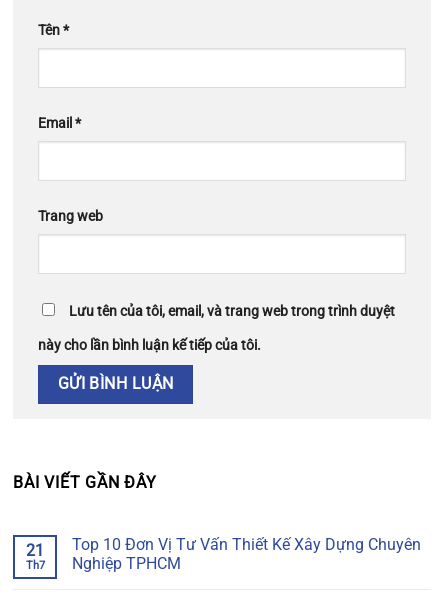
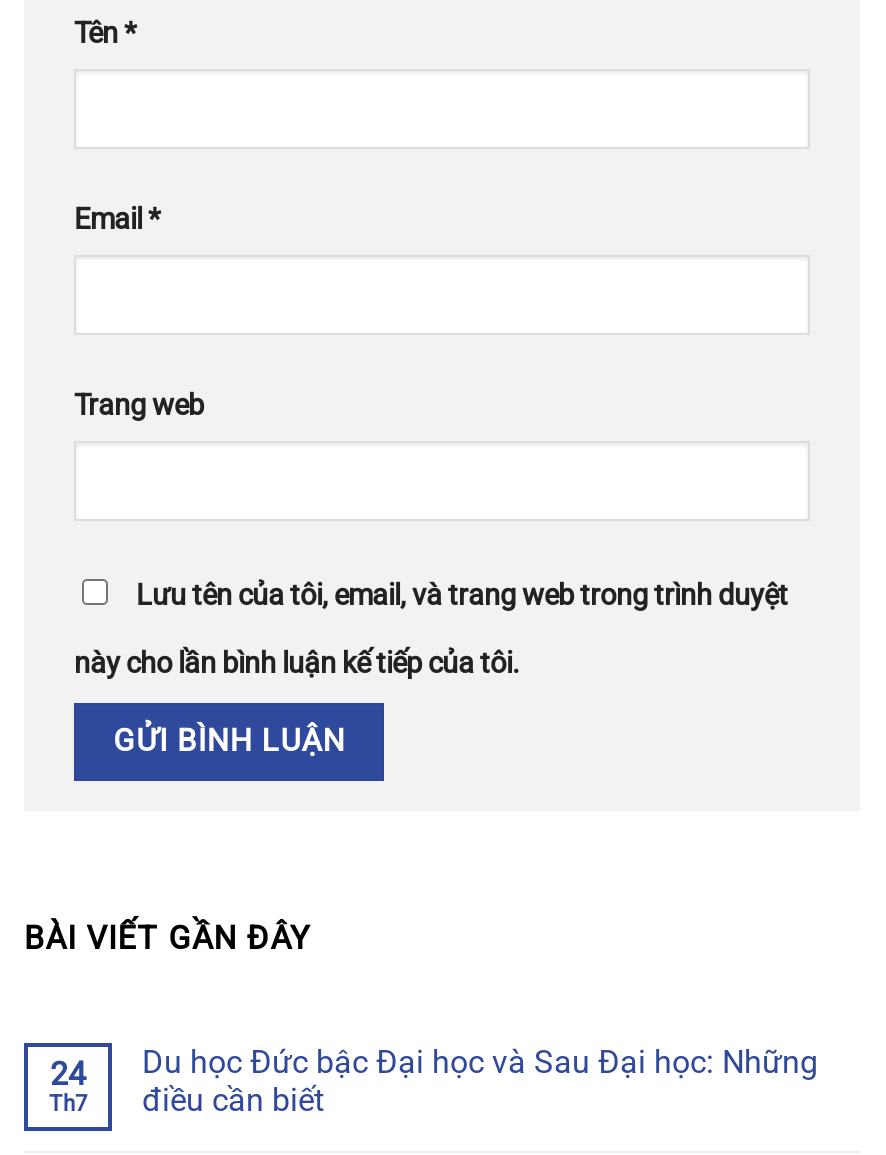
[72,535,421,573] Top 10 Đơn Vị Tư Vấn Thiết Kế Xây Dựng Chuyên | Nghiệp TPHCM -> [142,1043,818,1119] Du học Đức bậc Đại học và Sau Đại học: Những | điều cần biết
[26,541,44,560] 21 -> [50,1055,86,1093] 24

